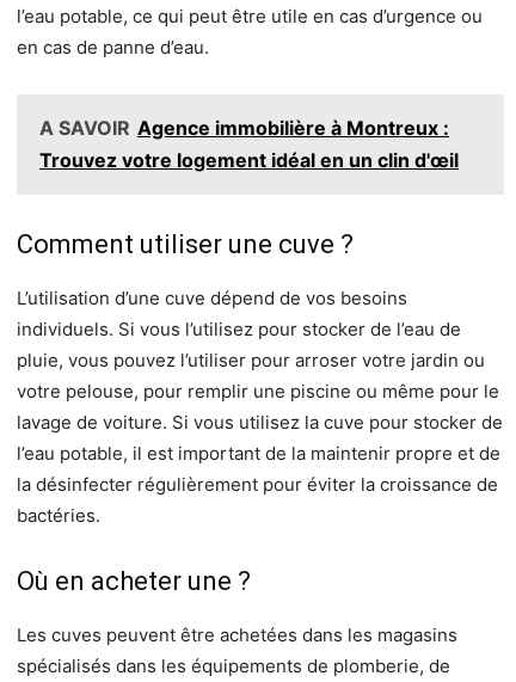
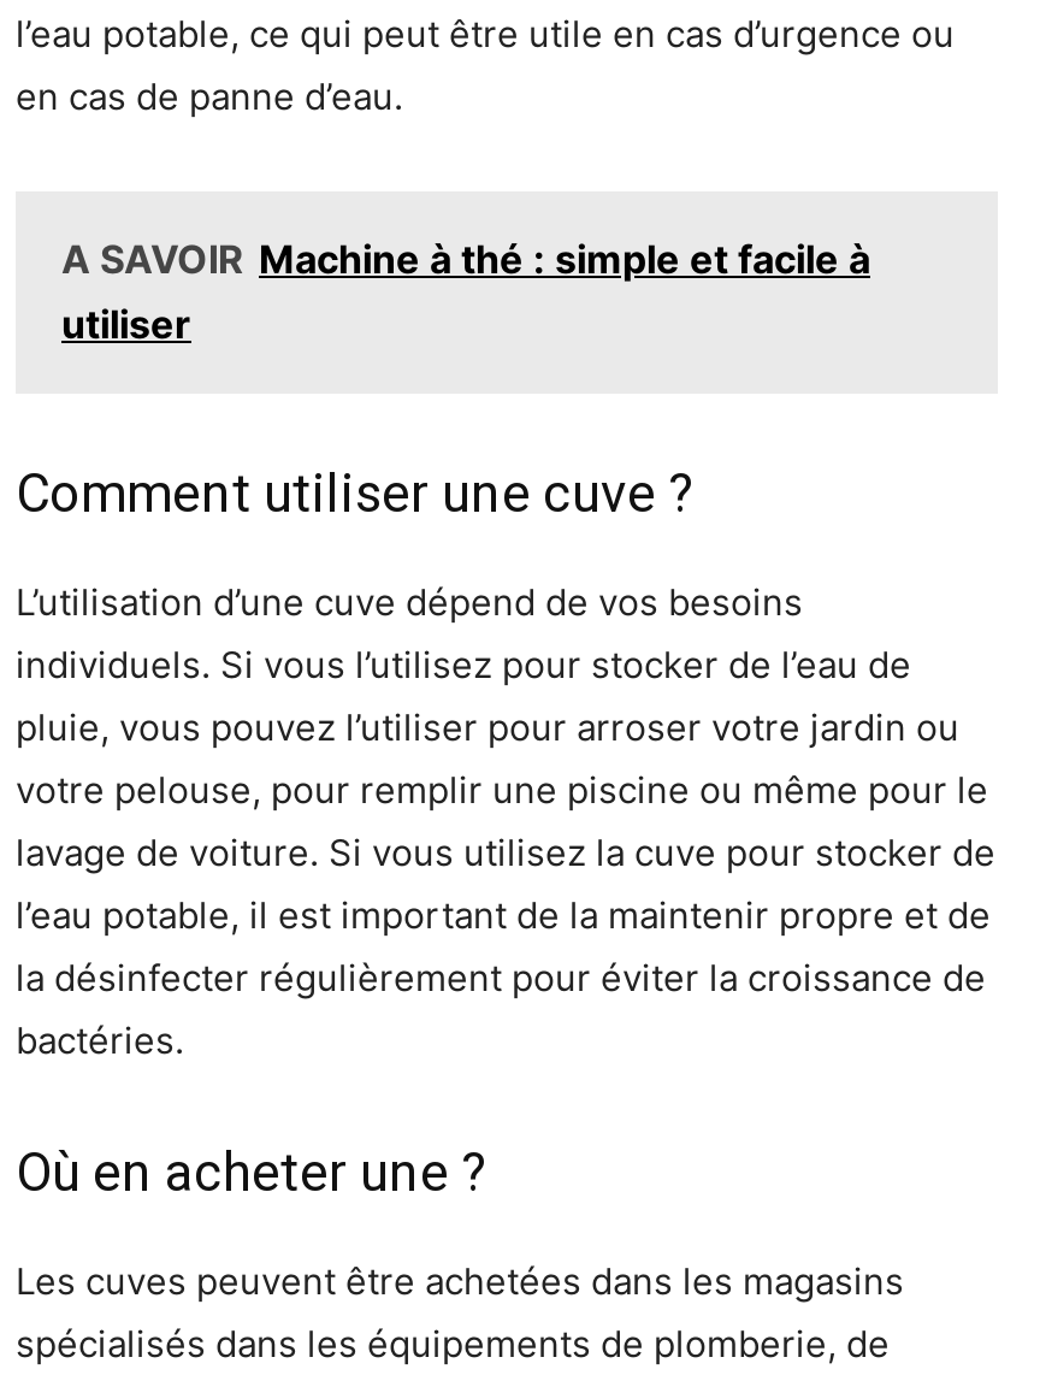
[39,116,459,172] A SAVOIR Agence immobilière à Montreux : | Trouvez votre logement idéal en un clin d'œil -> [61,234,870,347] A SAVOIR Machine à thé : simple et facile à | utiliser

